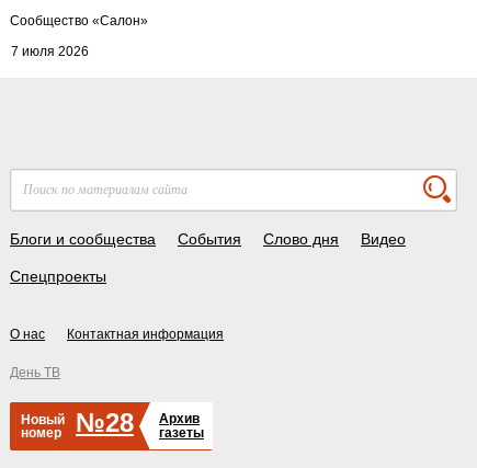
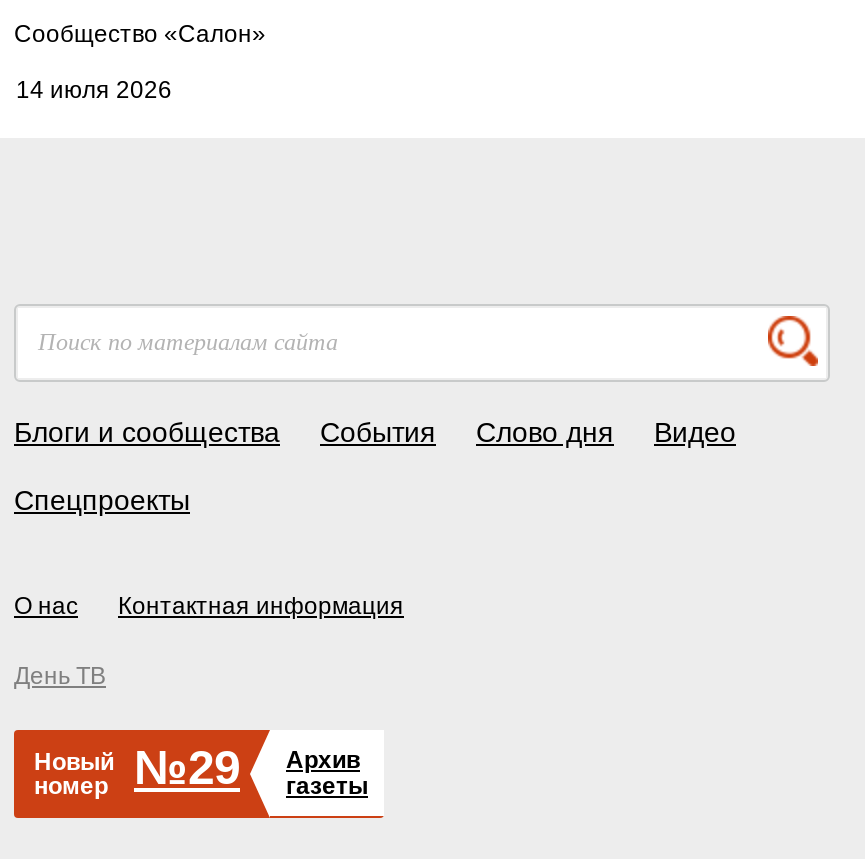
[11,44,89,59] 7 июля 2026 -> [16,76,172,104] 14 июля 2026
[21,407,204,440] Новый номер №28 Архив газеты -> [34,740,368,800] Новый номер №29 Архив газеты

